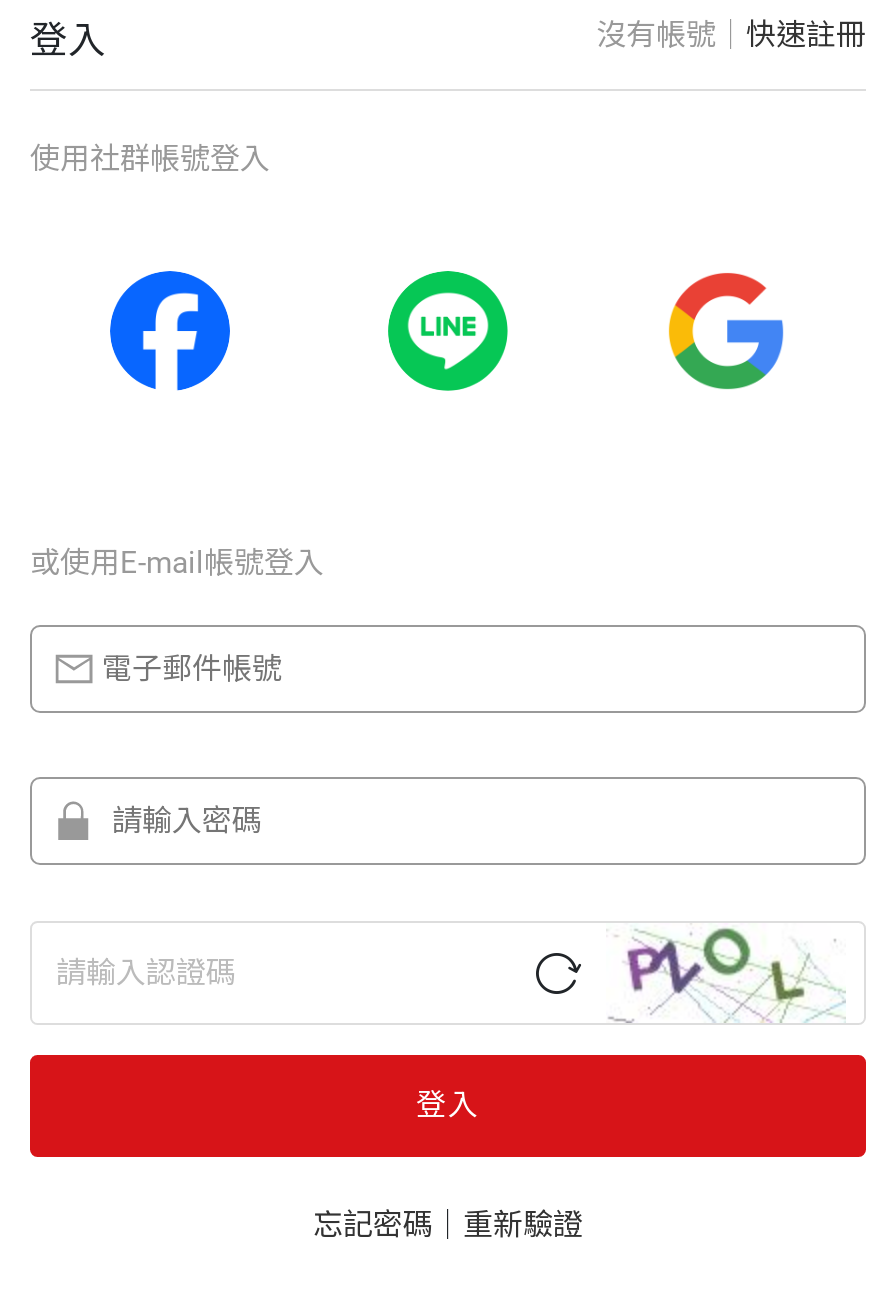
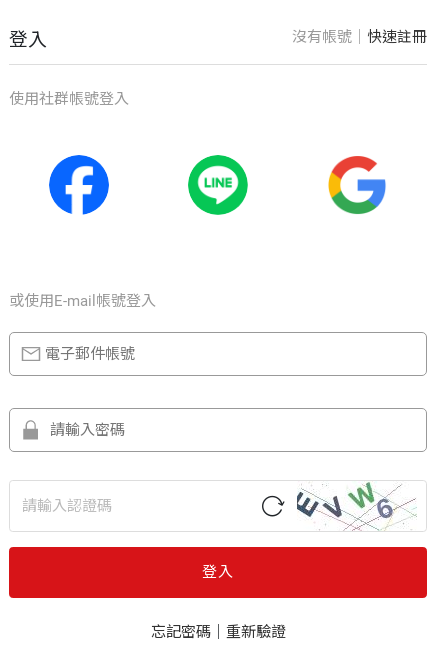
[606,927,842,1023] [image] -> [296,482,415,529] [image]

